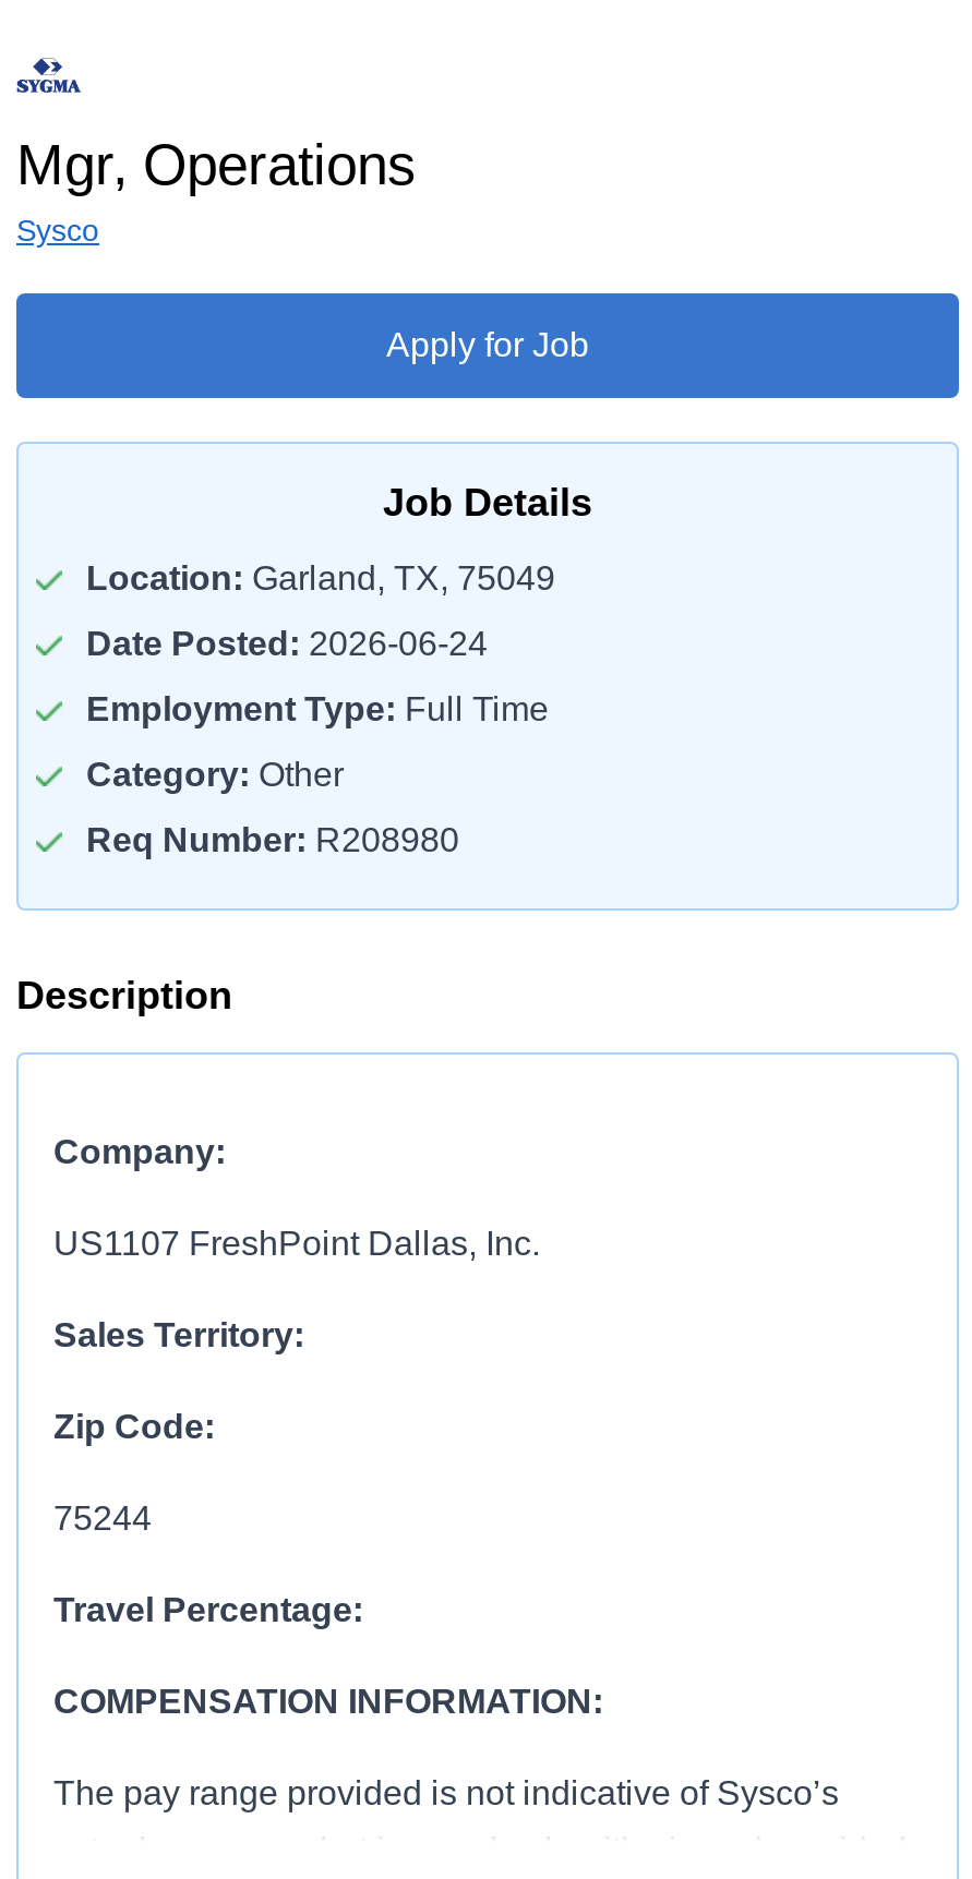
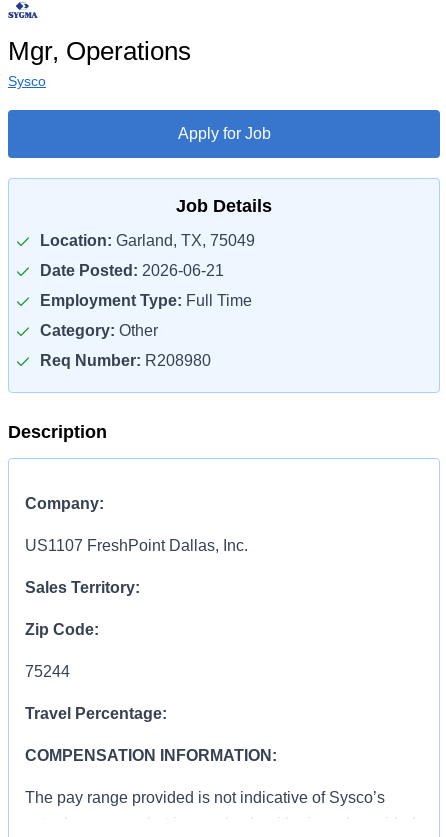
[86,625,488,662] Date Posted: 2026-06-24 -> [40,262,224,279] Date Posted: 2026-06-21

